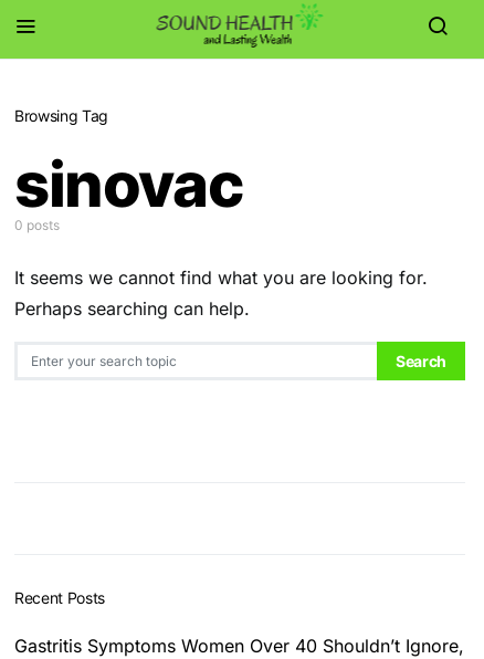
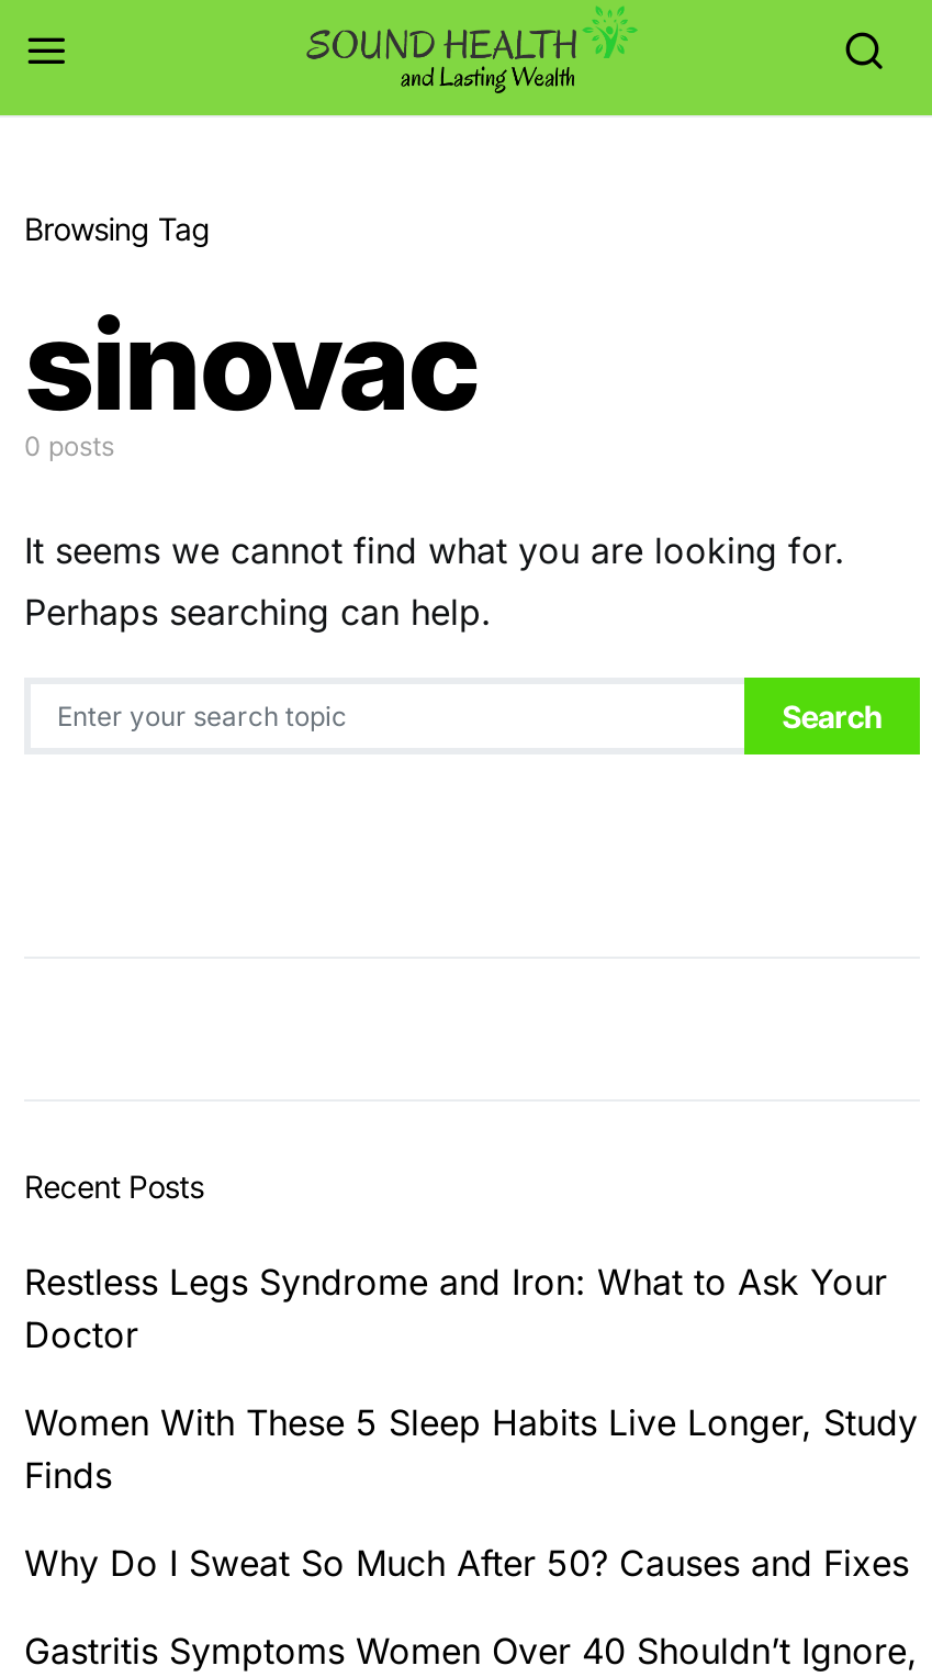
none -> [24,1260,918,1585] Restless Legs Syndrome and Iron: What to Ask Your | Doctor | Women With These 5 Sleep Habits Live Longer, Study | Finds | Why Do I Sweat So Much After 50? Causes and Fixes

